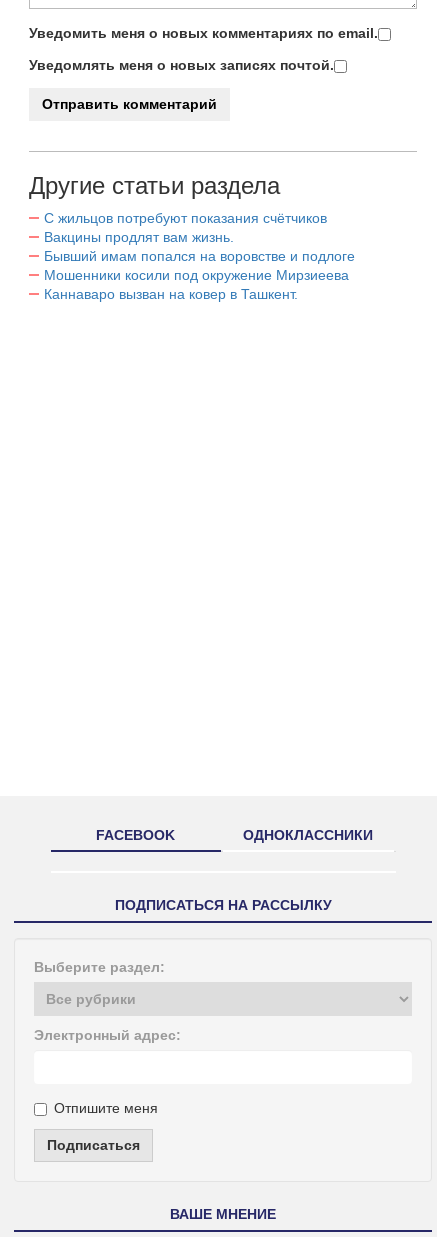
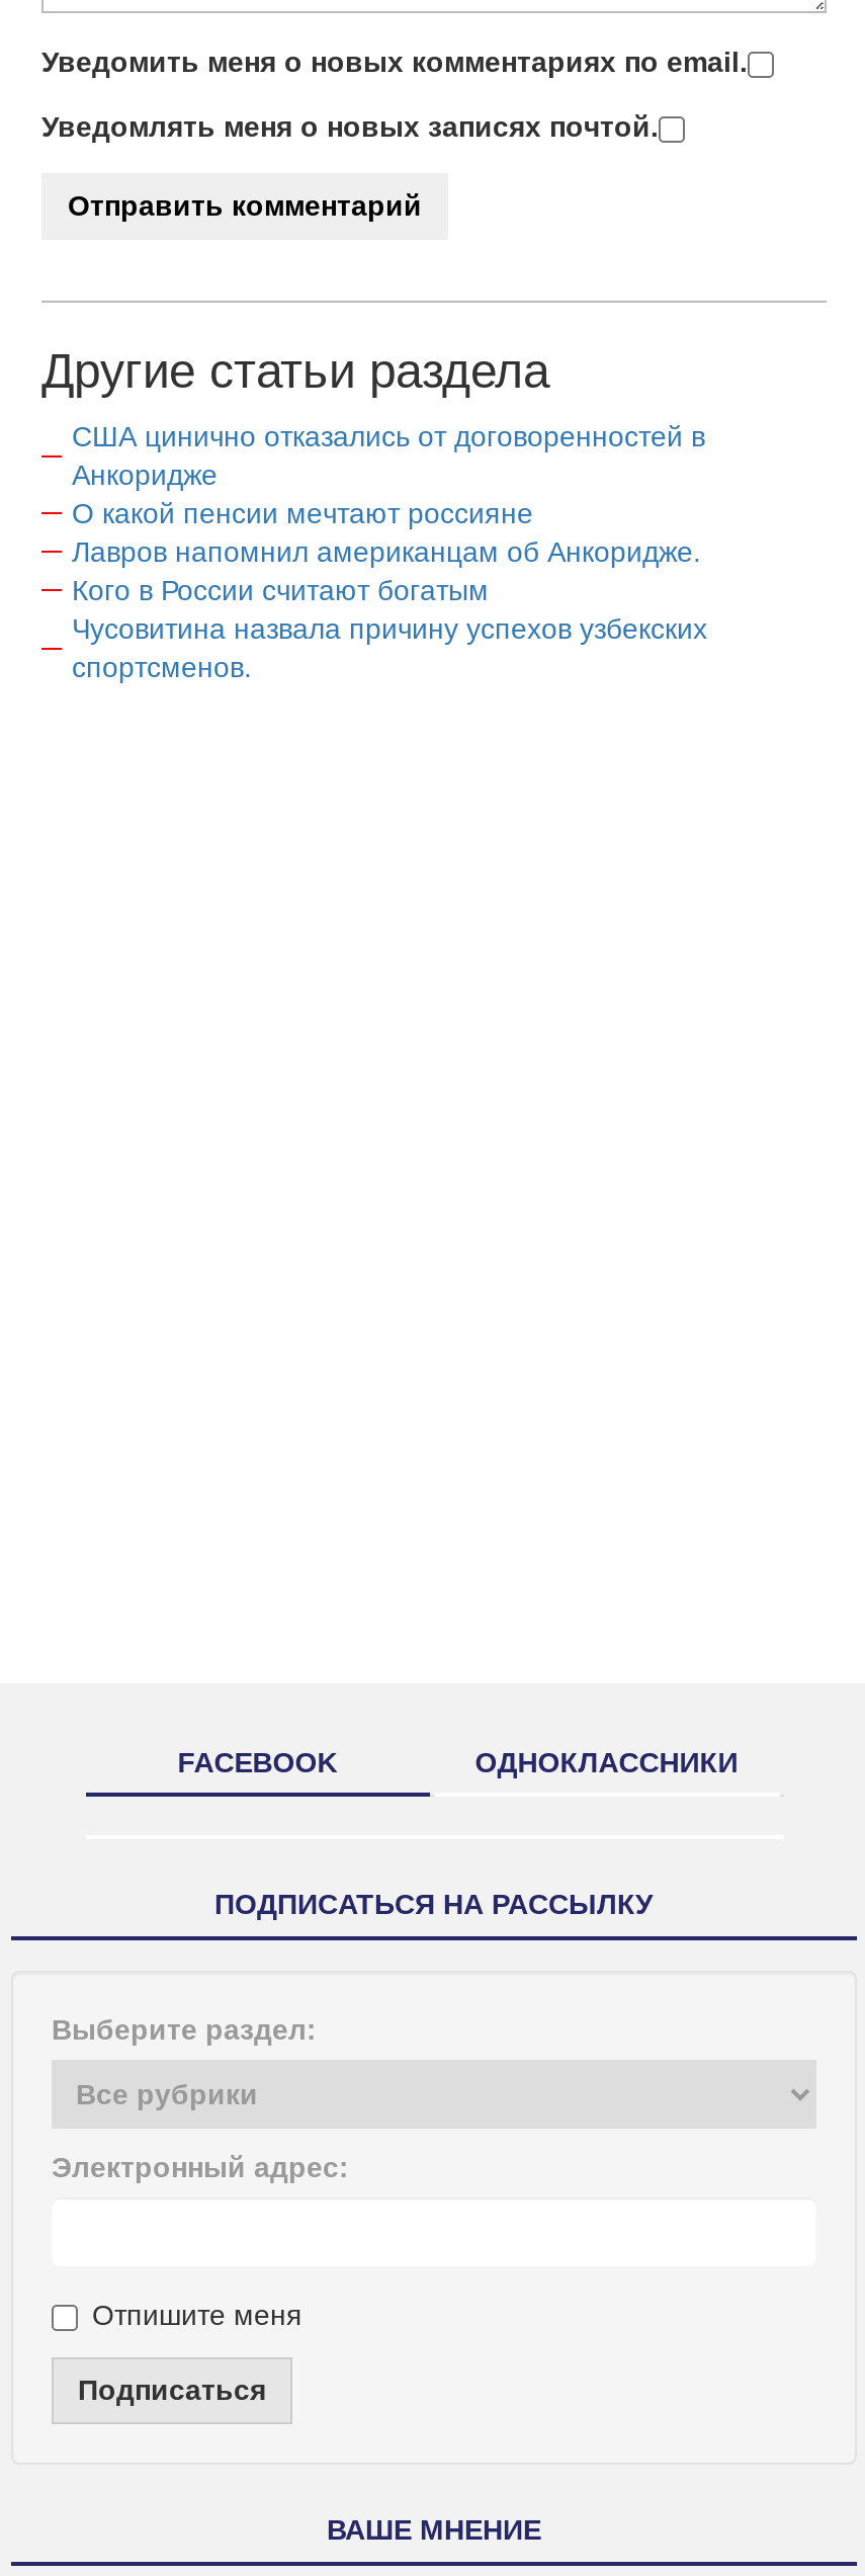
[44,210,355,302] С жильцов потребуют показания счётчиков | Вакцины продлят вам жизнь. | Бывший имам попался на воровстве и подлоге | Мошенники косили под окружение Мирзиеева | Каннаваро вызван на ковер в Ташкент. -> [72,420,707,683] США цинично отказались от договоренностей в | Анкоридже | О какой пенсии мечтают россияне | Лавров напомнил американцам об Анкоридже. | Кого в России считают богатым | Чусовитина назвала причину успехов узбекских | спортсменов.

